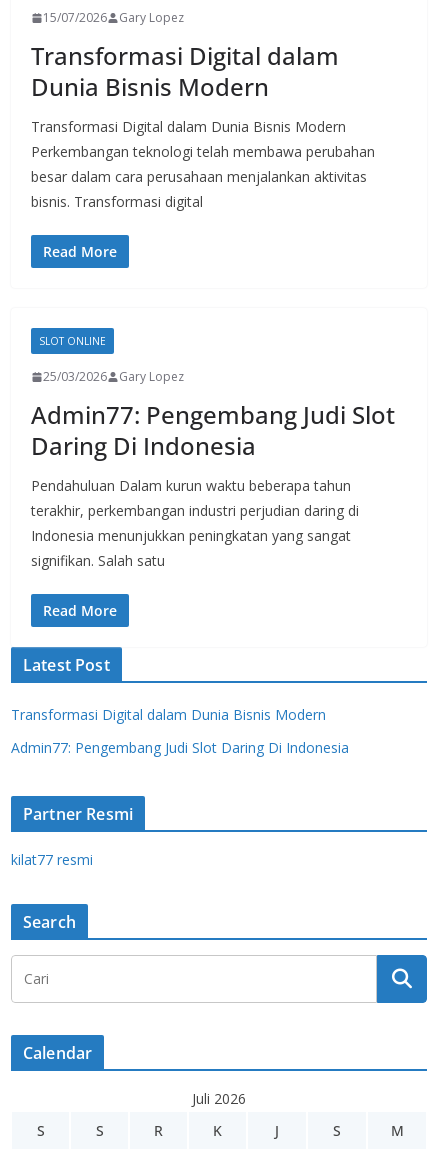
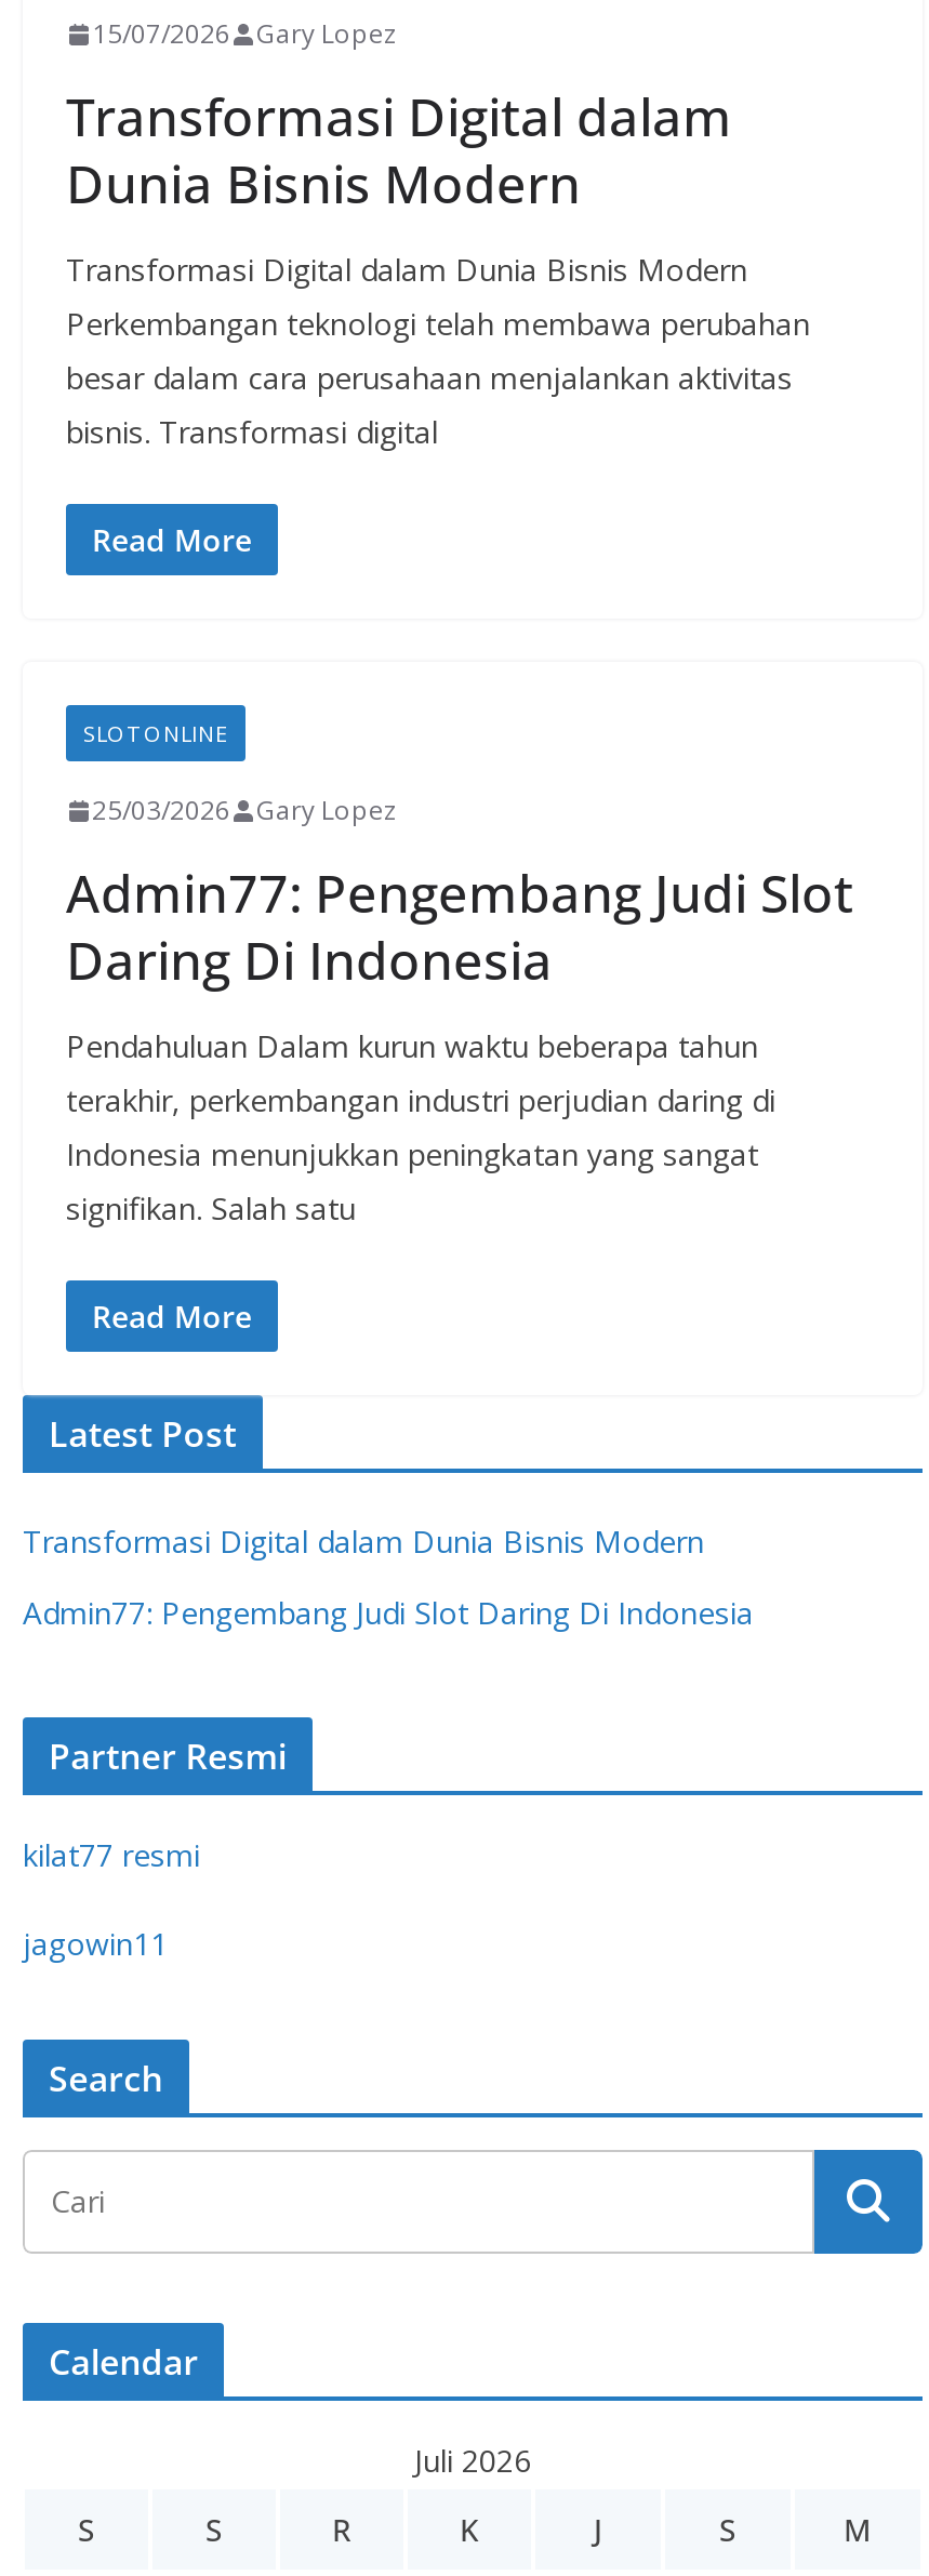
none -> [23,1923,168,1964] jagowin11

